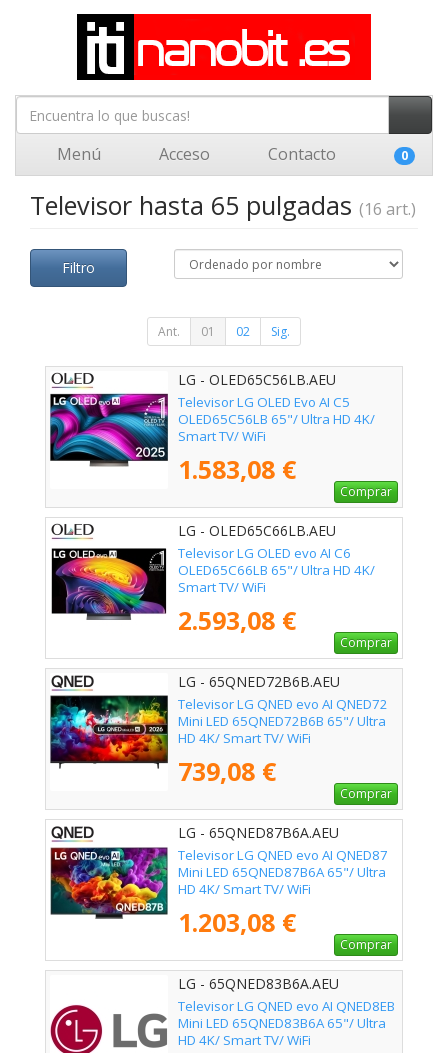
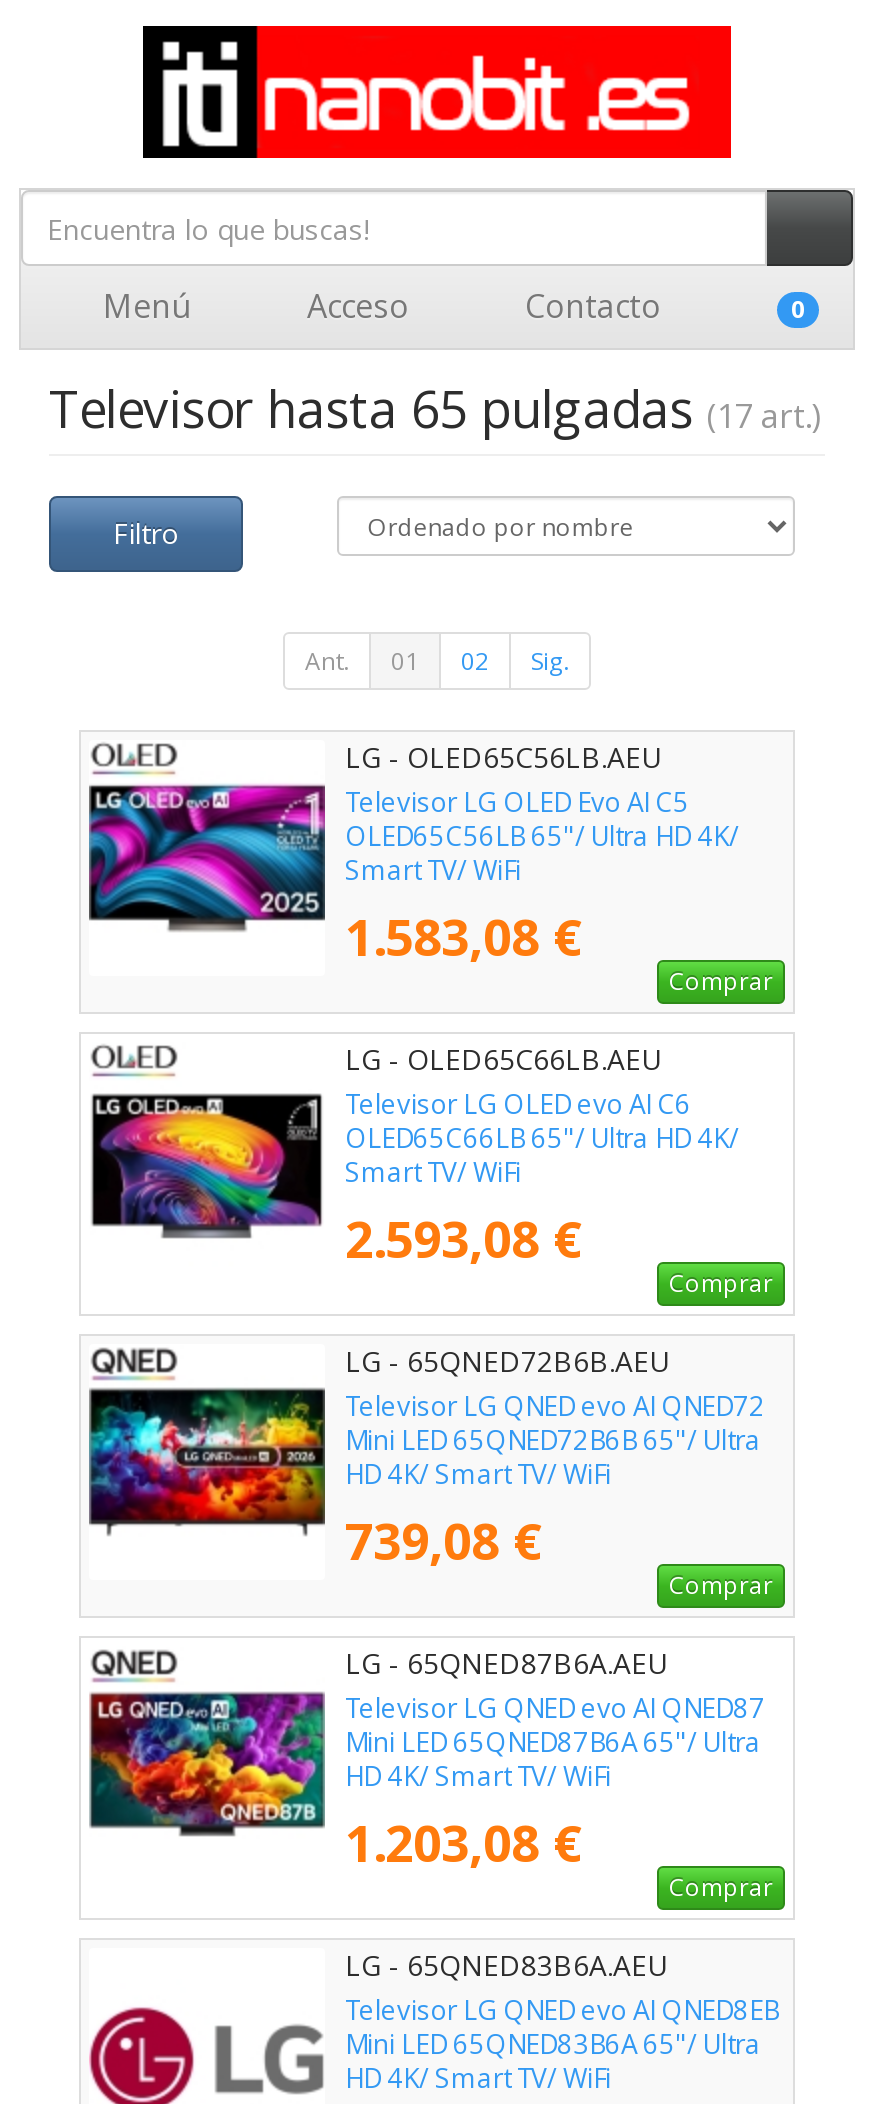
[30,188,416,222] Televisor hasta 65 pulgadas (16 art.) -> [49,374,821,442] Televisor hasta 65 pulgadas (17 art.)

